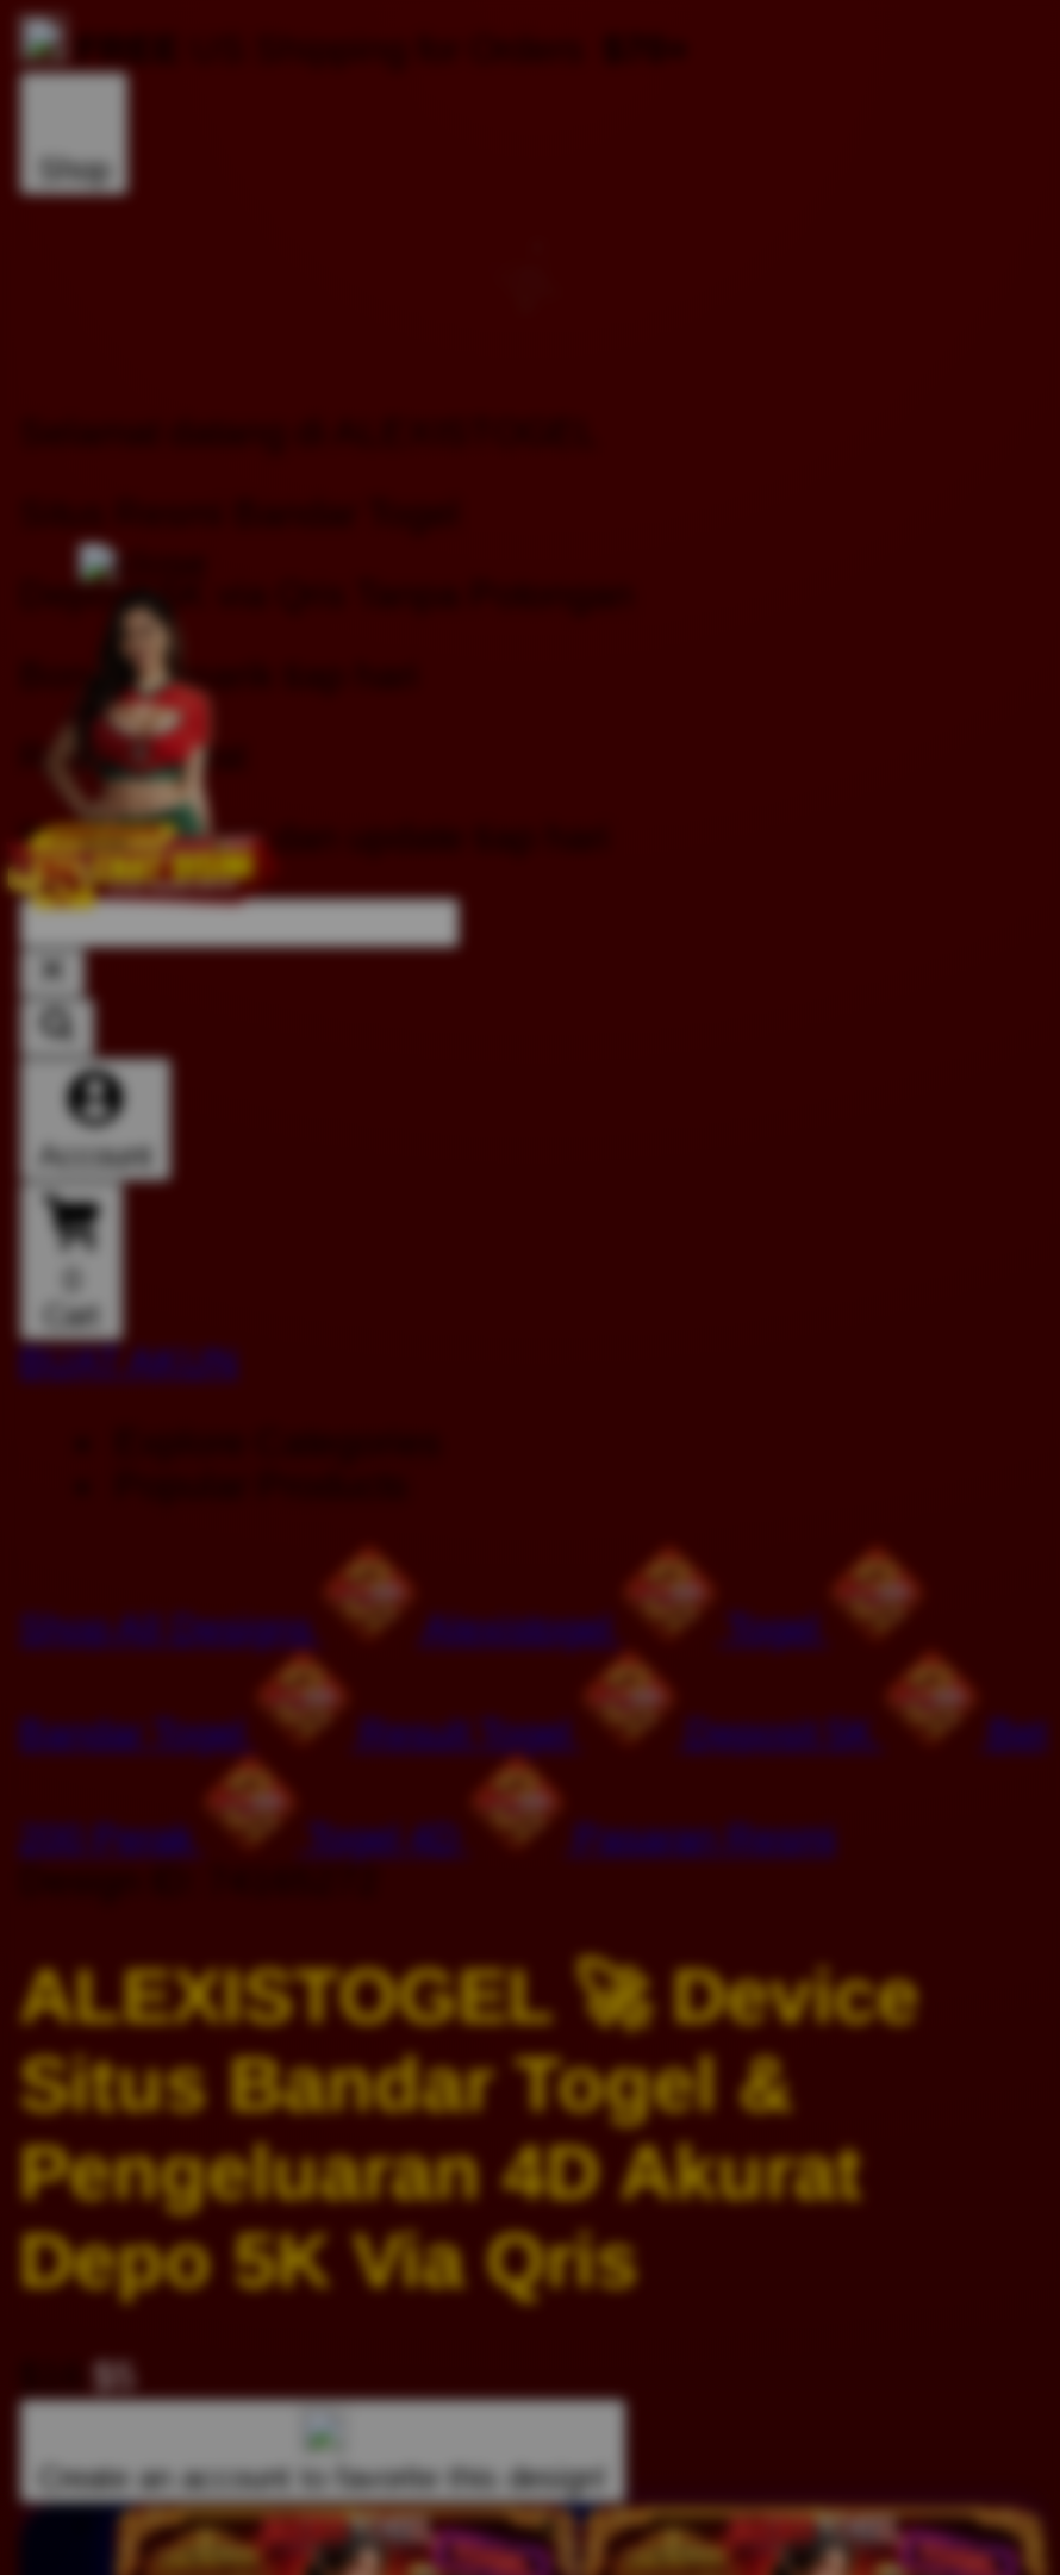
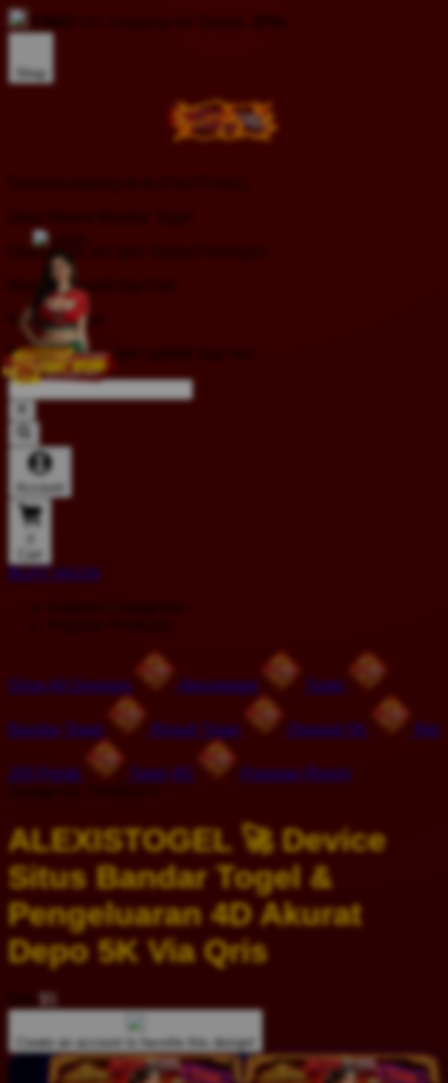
none -> [167,98,279,143] [image]

